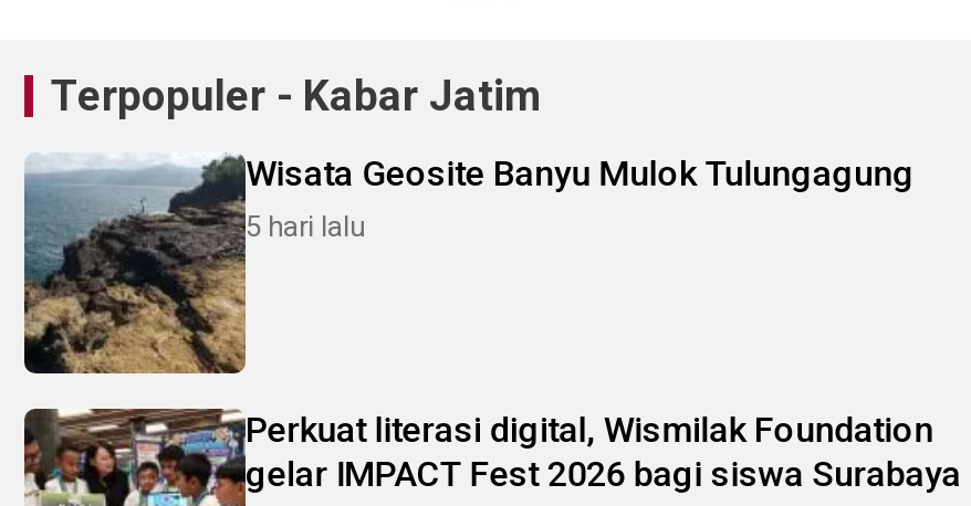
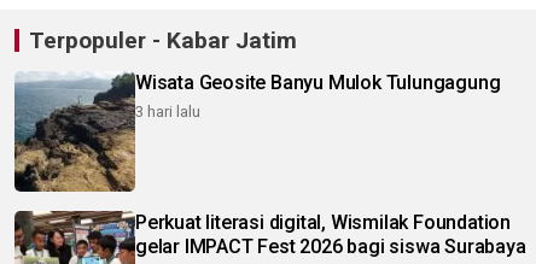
[246,210,365,243] 5 hari lalu -> [135,103,200,121] 3 hari lalu

